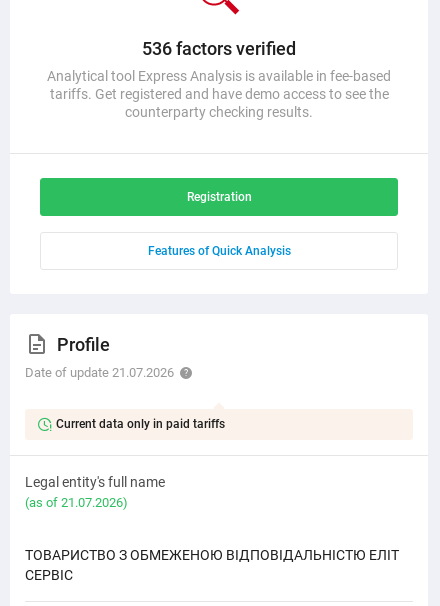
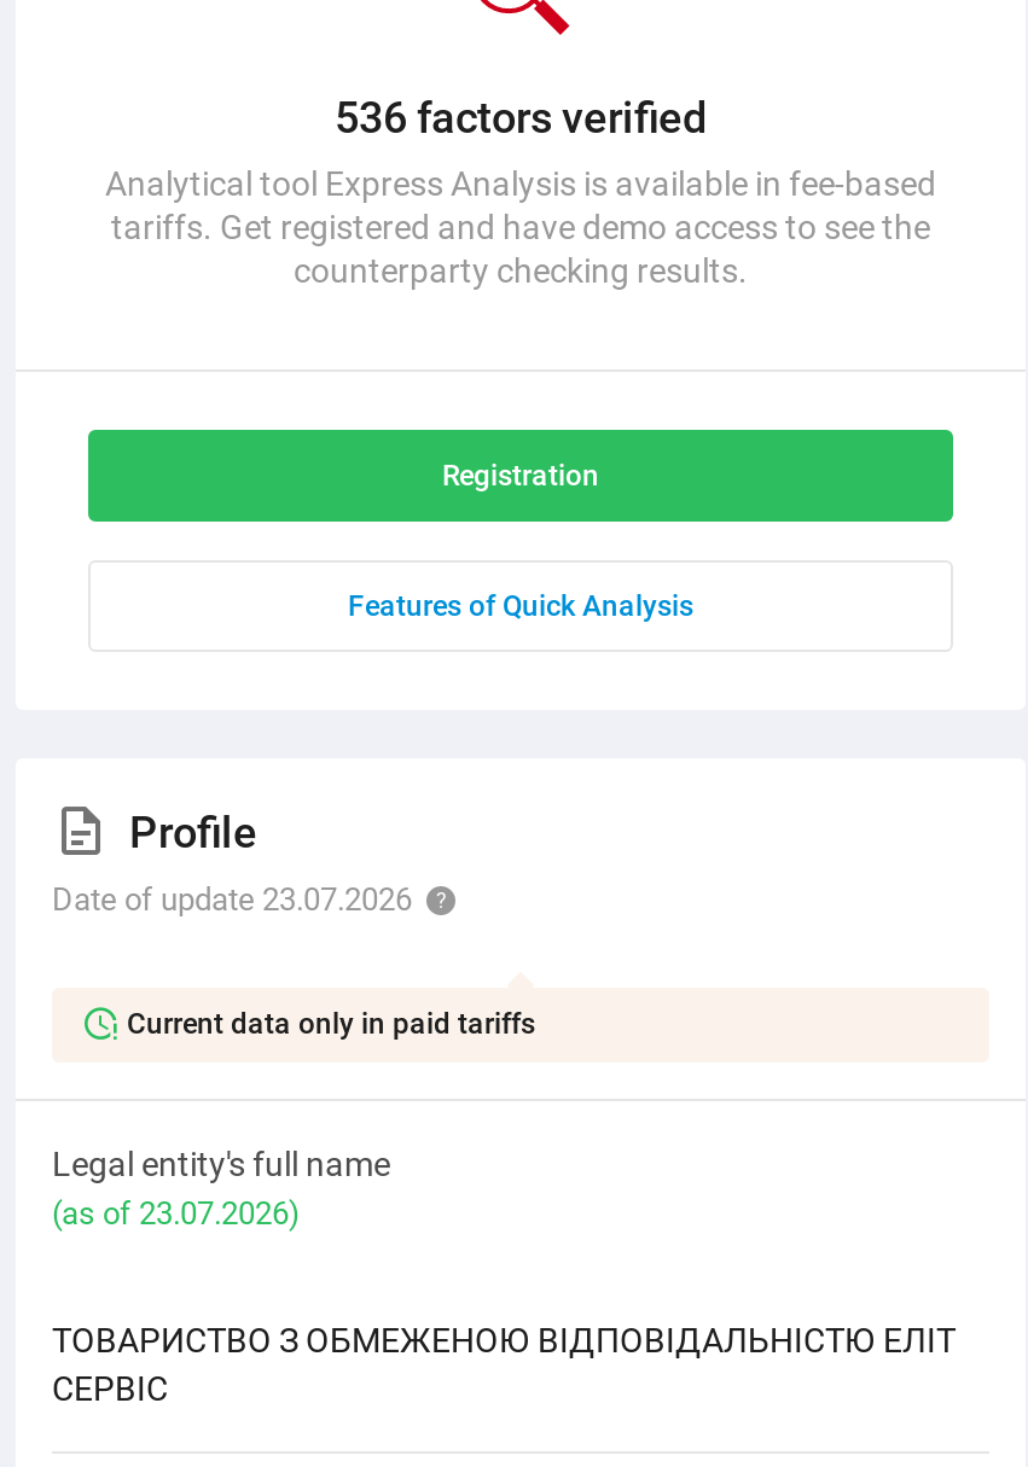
[25,365,174,380] Date of update 21.07.2026 -> [52,881,412,917] Date of update 23.07.2026
[25,495,128,510] (as of 21.07.2026) -> [52,1196,301,1232] (as of 23.07.2026)

